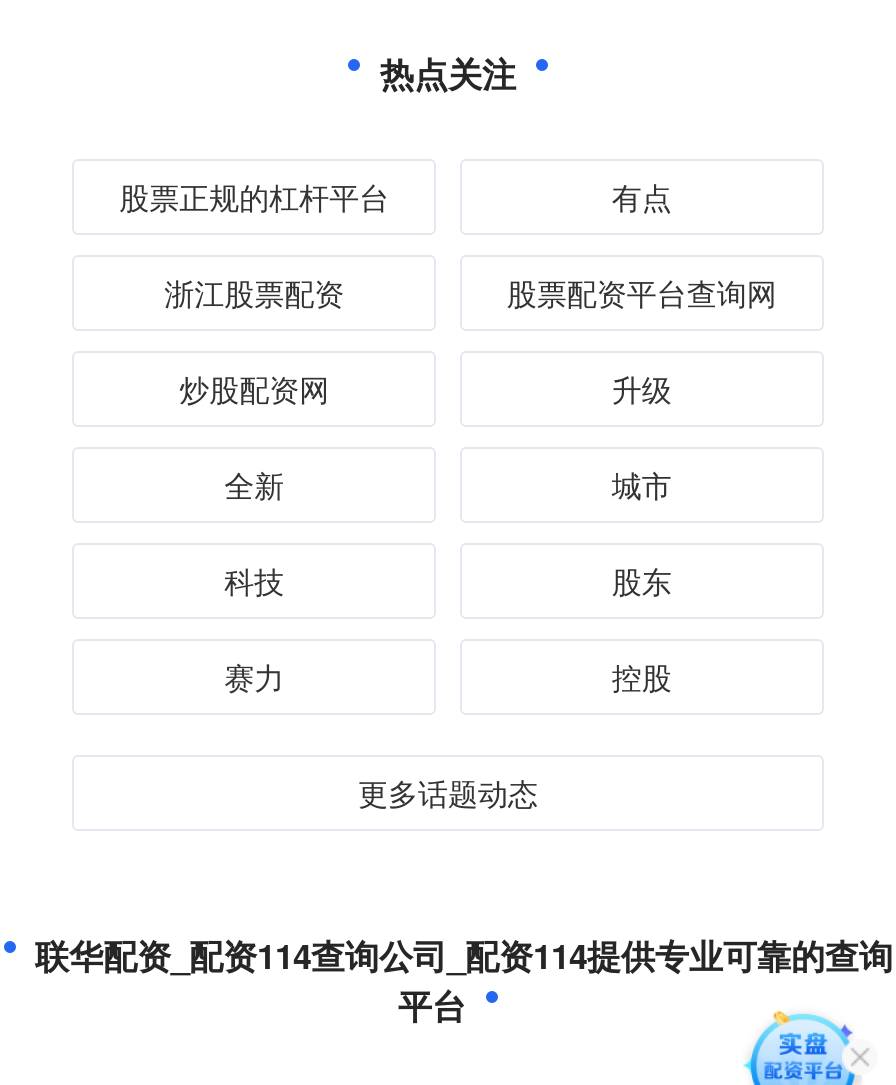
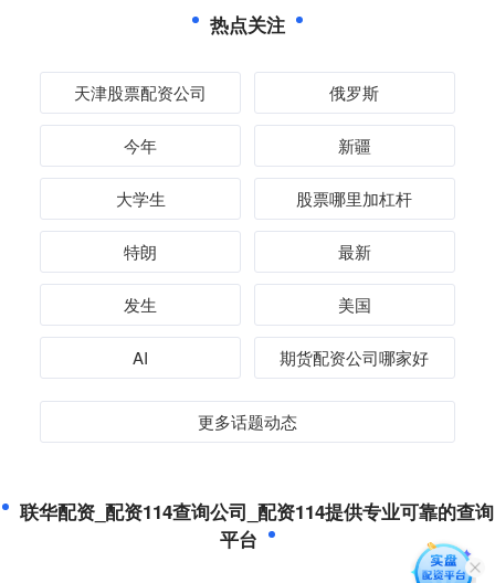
[119,175,672,217] 股票正规的杠杆平台 | 有点 -> [74,81,379,104] 天津股票配资公司 | 俄罗斯
[164,271,777,313] 浙江股票配资 | 股票配资平台查询网 -> [124,134,371,157] 今年 | 新疆
[179,367,672,409] 炒股配资网 | 升级 -> [116,187,412,210] 大学生 | 股票哪里加杠杆
[224,463,672,505] 全新 | 城市 -> [124,240,371,263] 特朗 | 最新
[224,559,672,601] 科技 | 股东 -> [124,293,371,316] 发生 | 美国
[224,655,672,697] 赛力 | 控股 -> [133,346,429,369] AI | 期货配资公司哪家好

